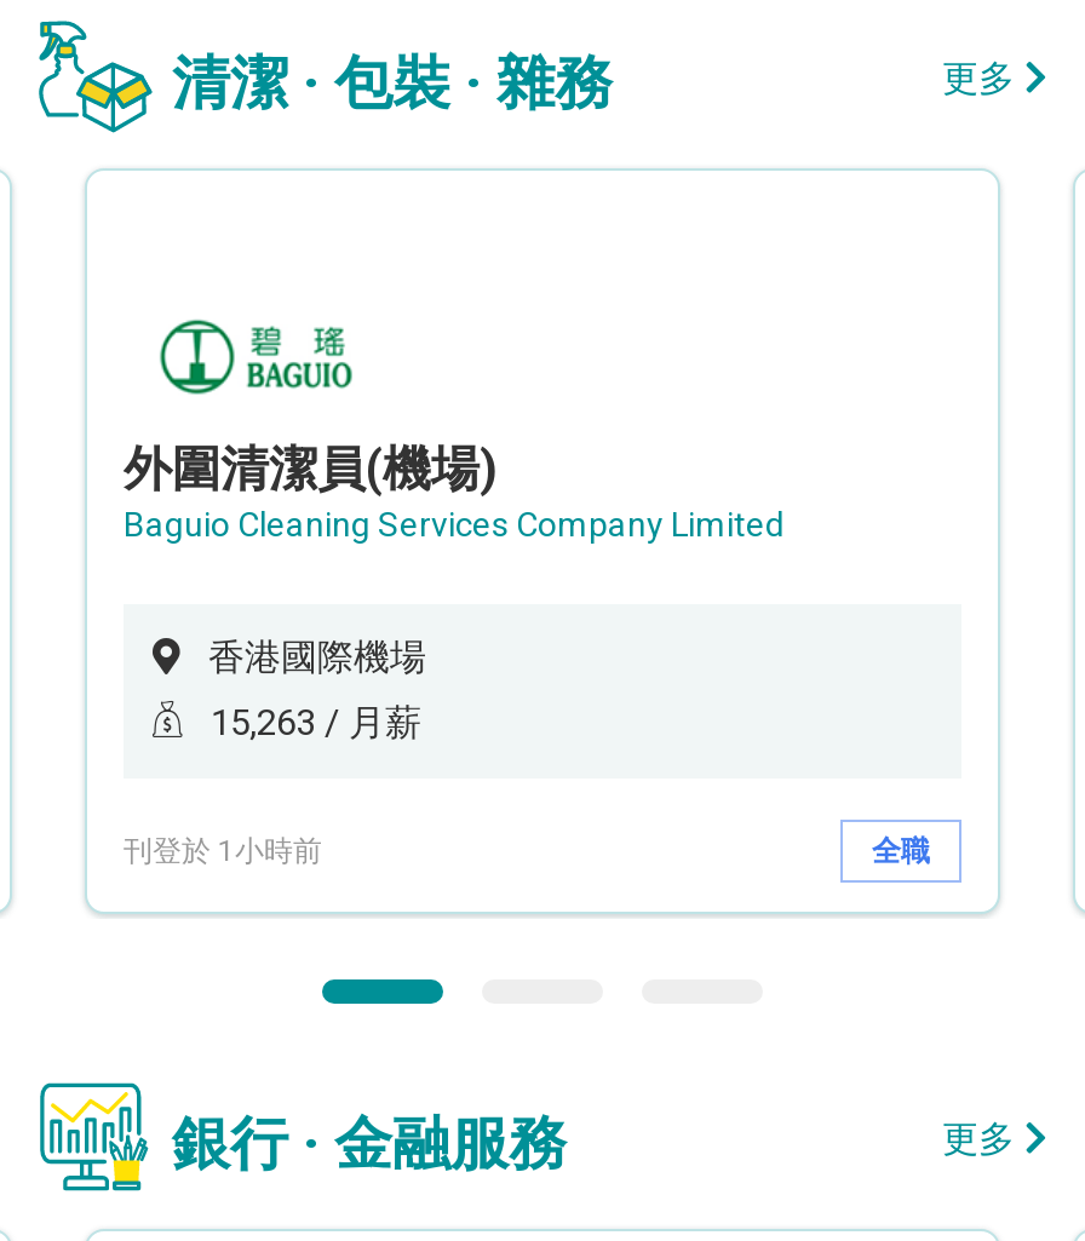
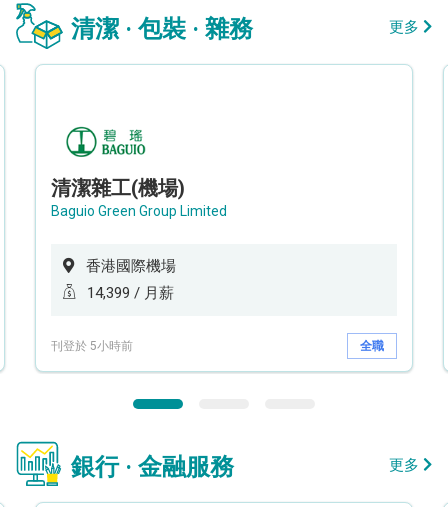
[124,439,785,543] 外圍清潔員(機場) | Baguio Cleaning Services Company Limited -> [51,176,227,219] 清潔雜工(機場) | Baguio Green Group Limited
[211,701,421,745] 15,263 / 月薪 -> [87,284,174,302] 14,399 / 月薪
[124,833,322,867] 刊登於 1小時前 -> [51,338,133,352] 刊登於 5小時前

